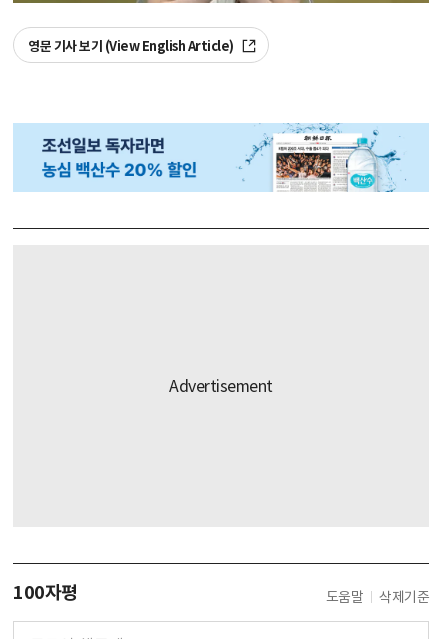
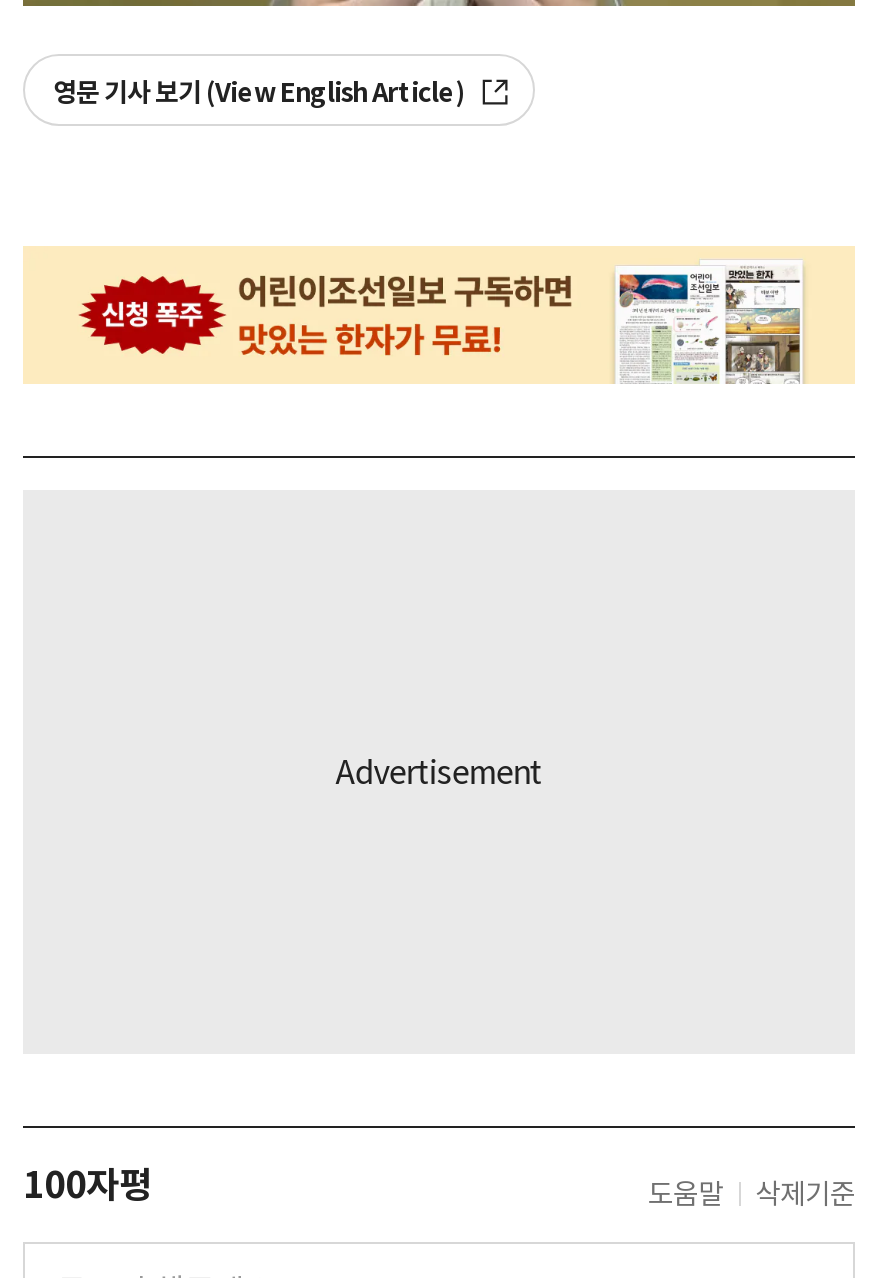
[13,122,429,193] [image] -> [23,246,855,384] [image]

